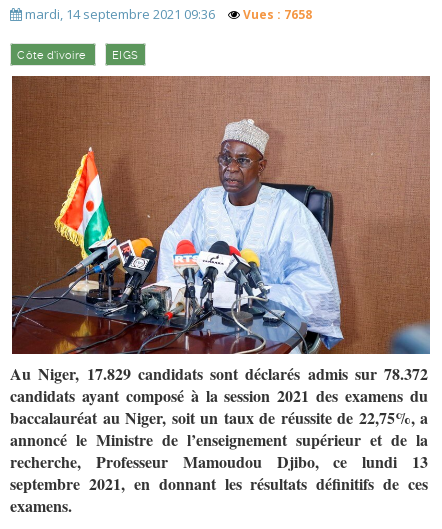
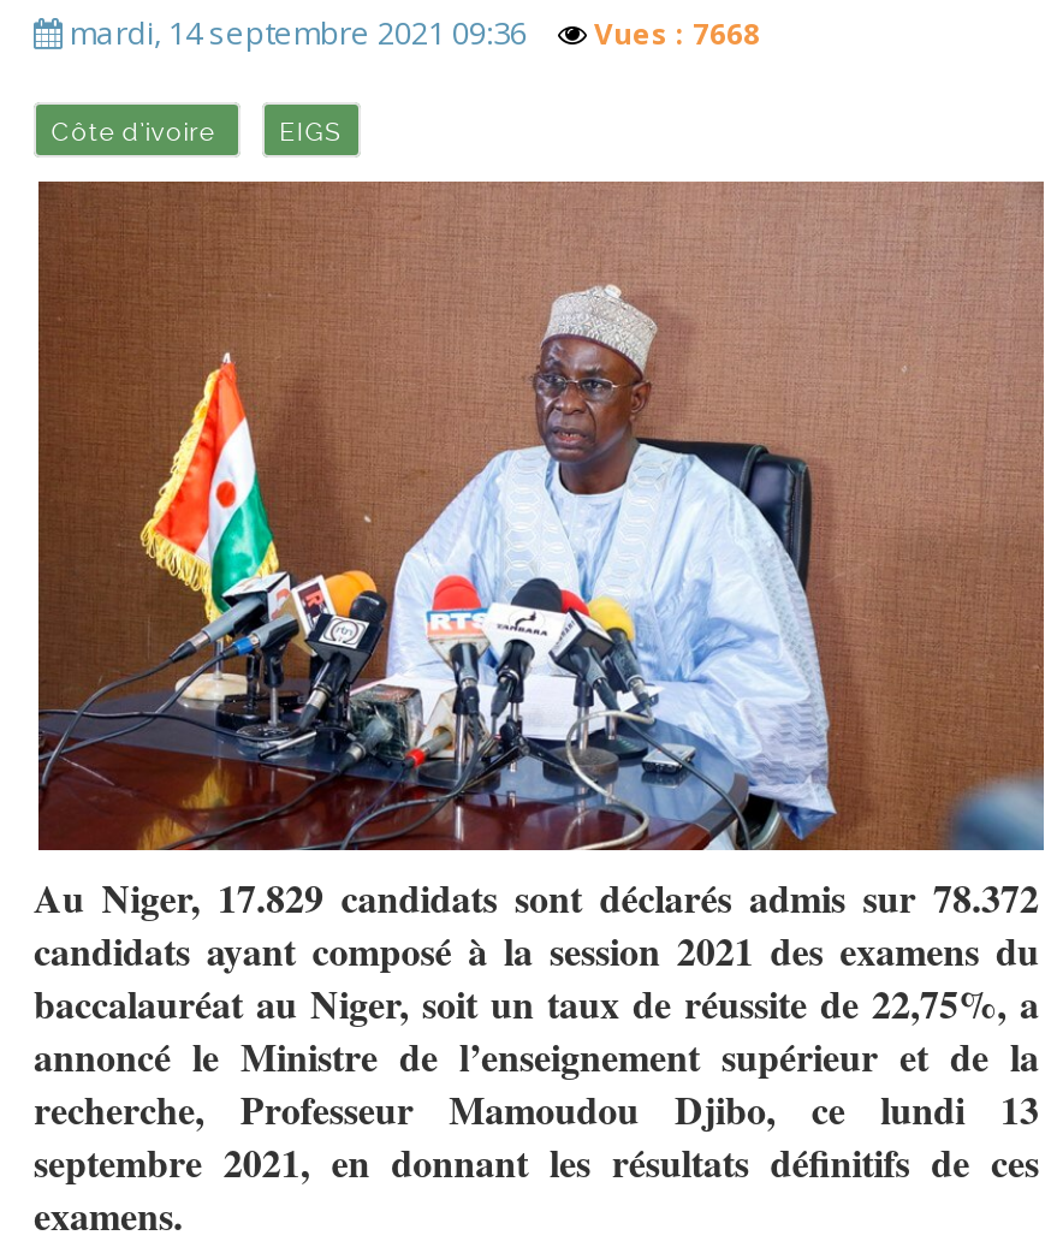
[25,5,312,23] mardi, 14 septembre 2021 09:36 Vues : 7658 -> [70,11,760,54] mardi, 14 septembre 2021 09:36 Vues : 7668

